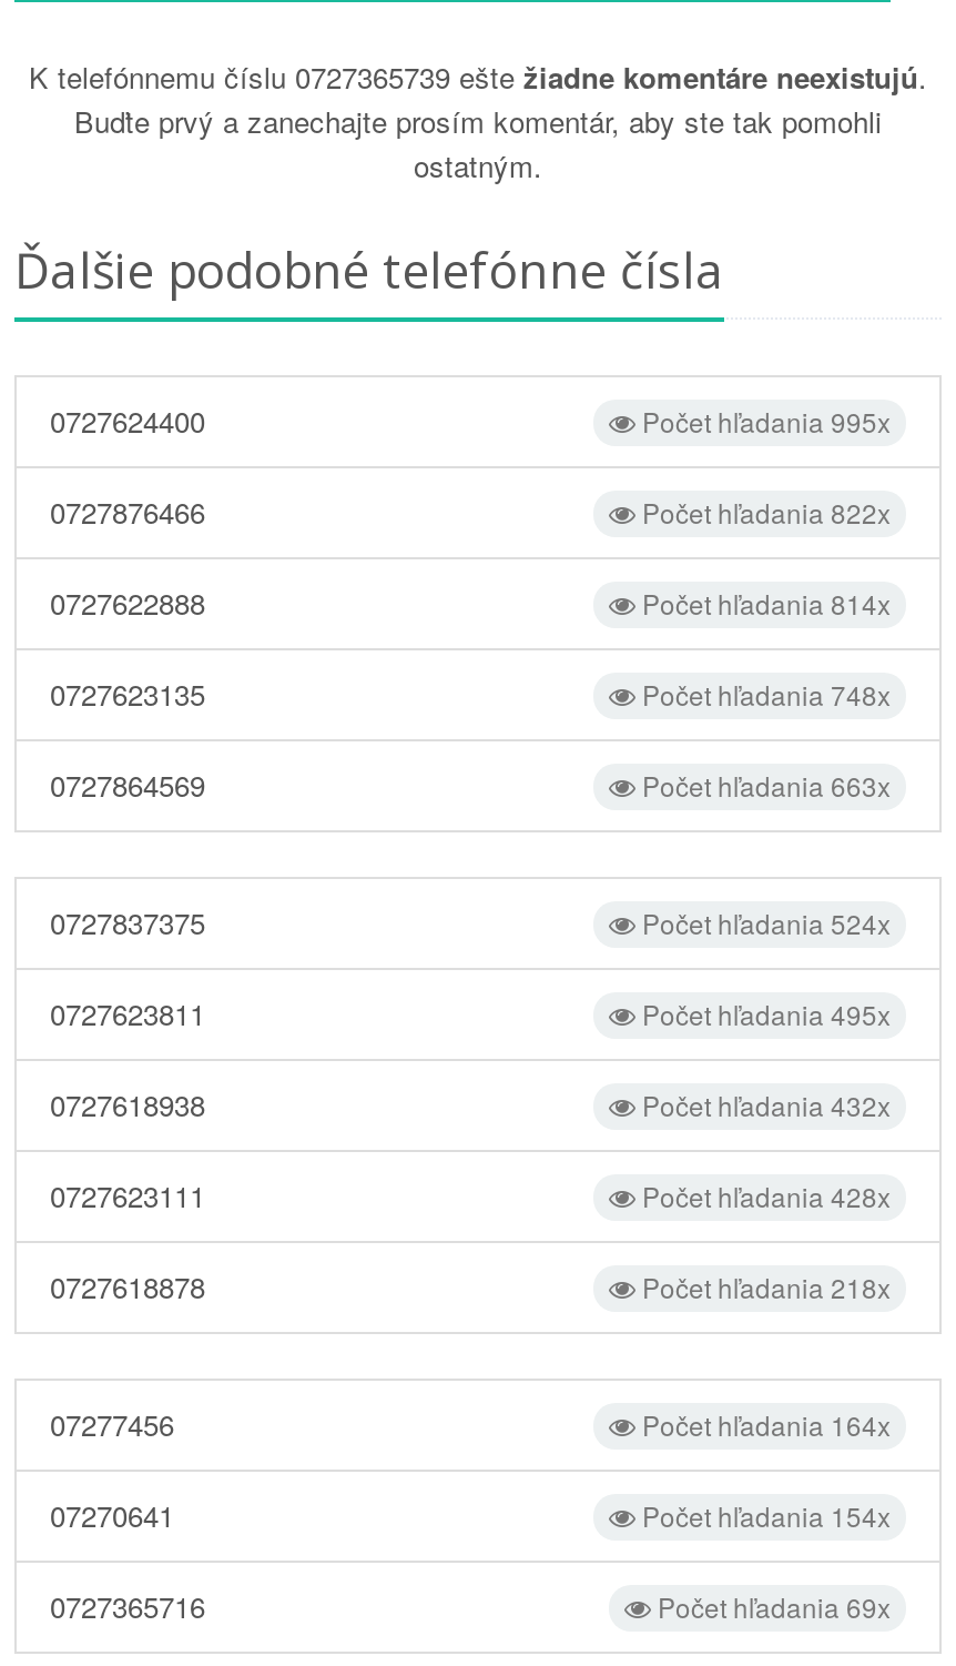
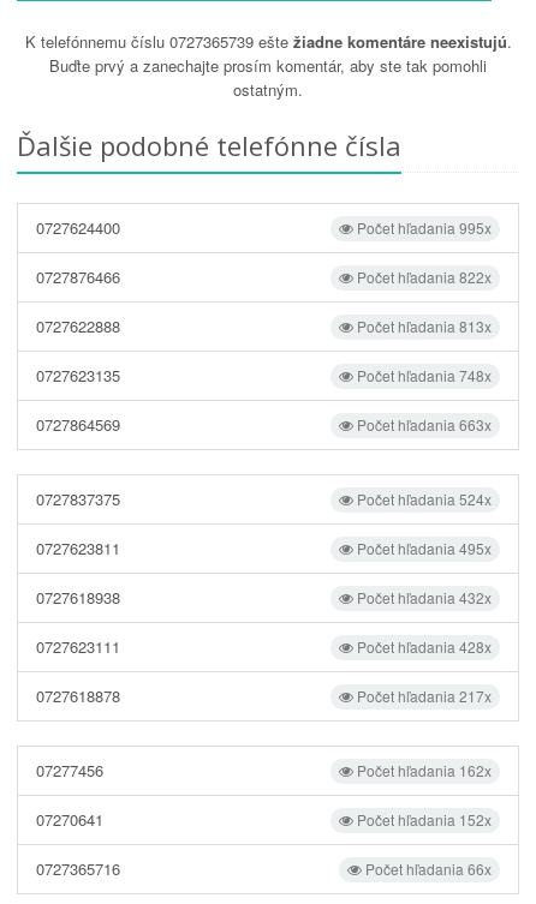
[635,583,891,621] Počet hľadania 814x -> [353,315,492,336] Počet hľadania 813x
[635,1267,891,1305] Počet hľadania 218x -> [353,685,492,706] Počet hľadania 217x
[635,1405,891,1442] Počet hľadania 164x -> [353,760,492,780] Počet hľadania 162x
[635,1496,891,1533] Počet hľadania 154x -> [353,809,492,829] Počet hľadania 152x
[651,1587,891,1624] Počet hľadania 69x -> [362,858,492,878] Počet hľadania 66x

